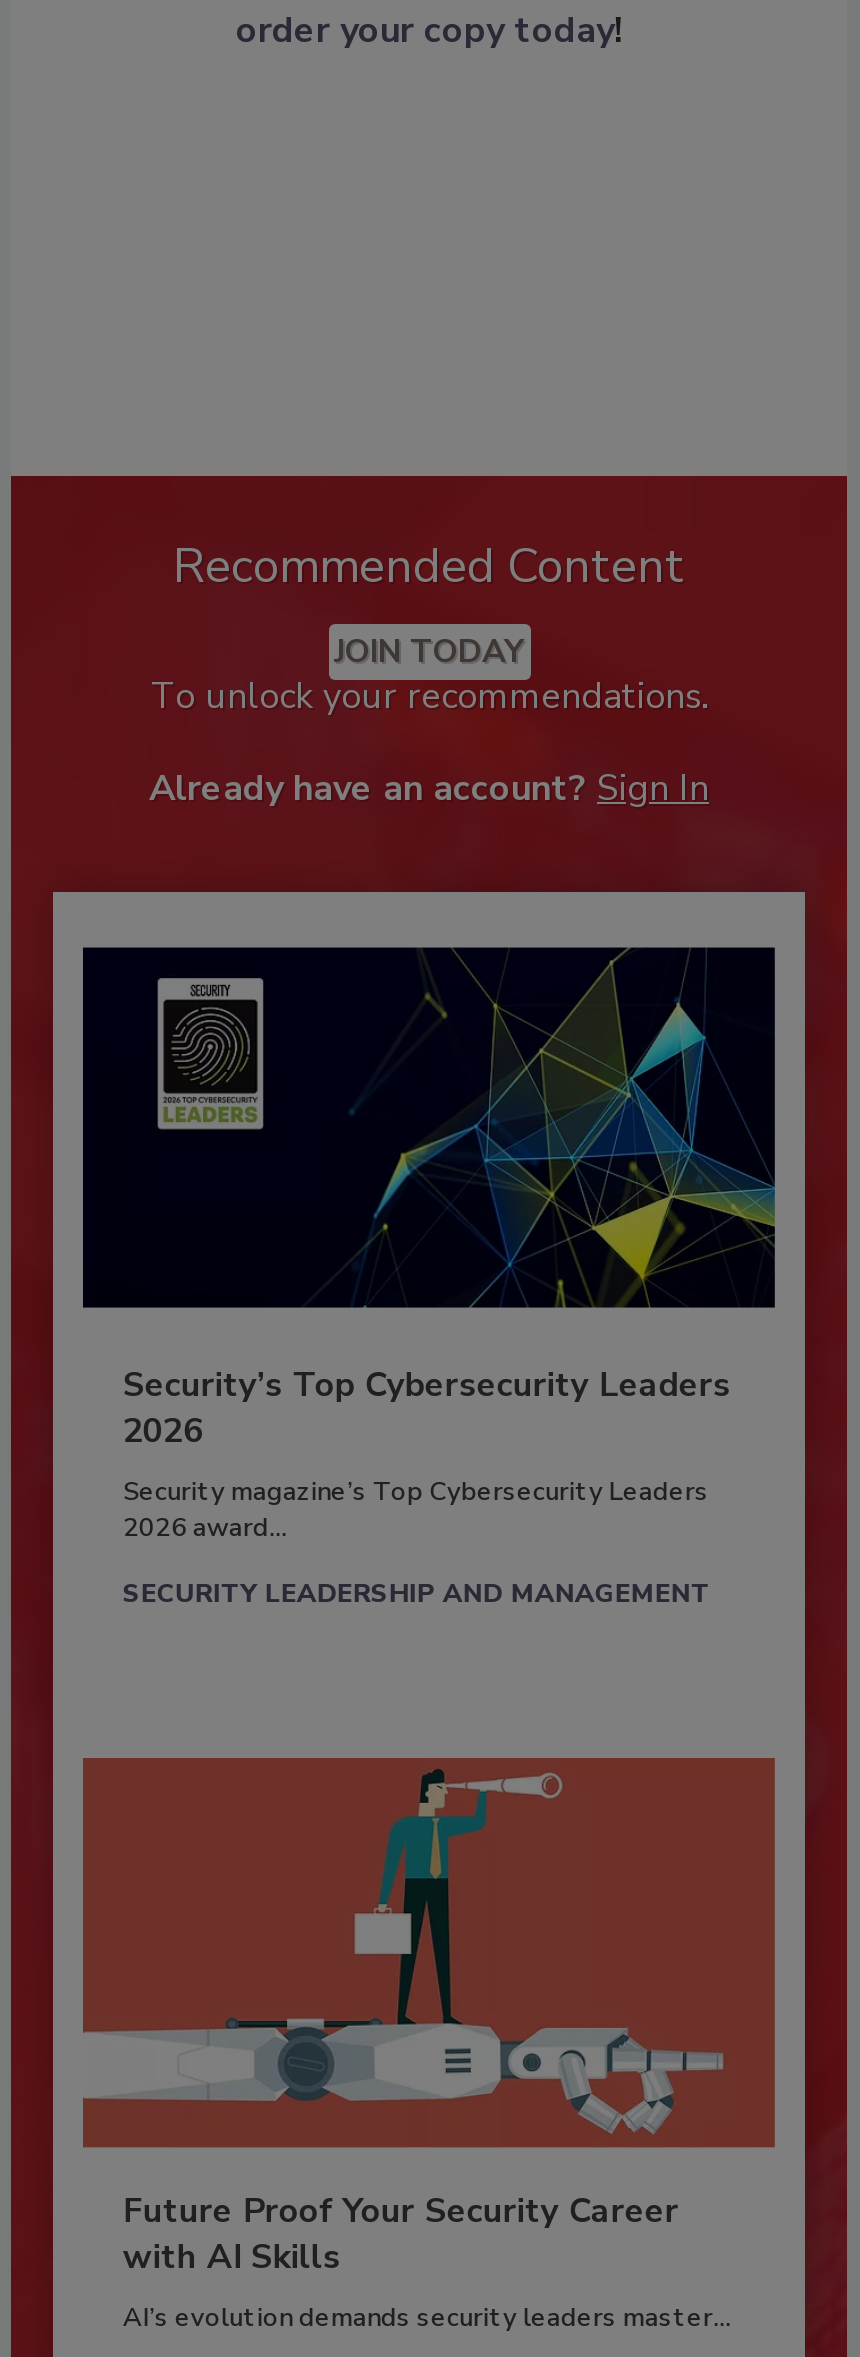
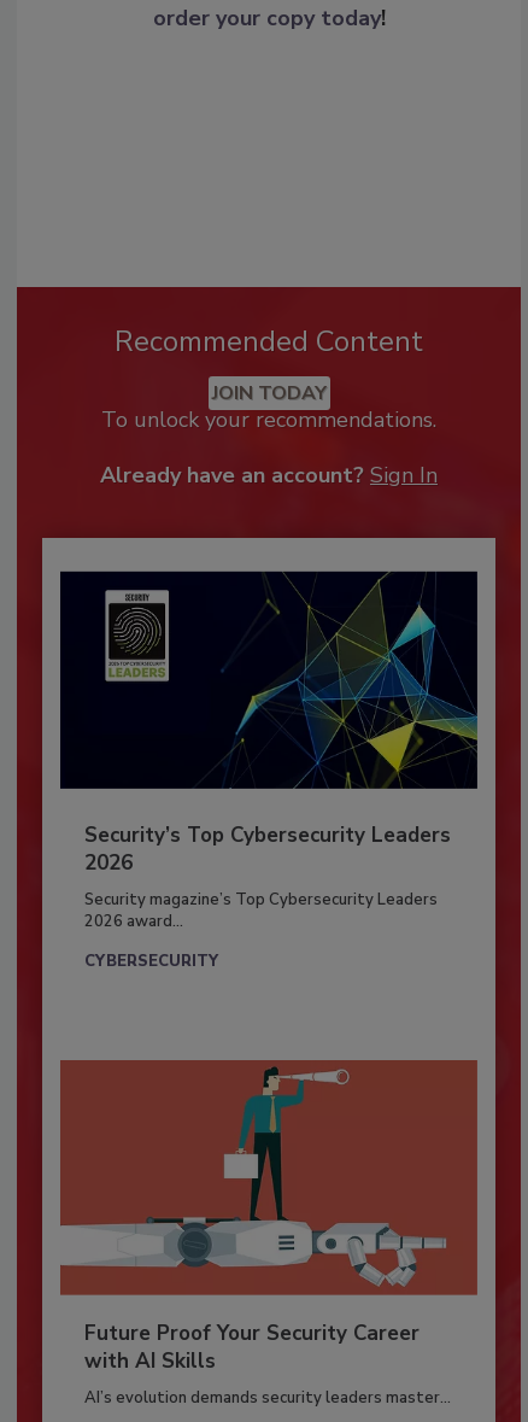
[123,1576,711,1612] SECURITY LEADERSHIP AND MANAGEMENT -> [84,950,218,972] CYBERSECURITY

